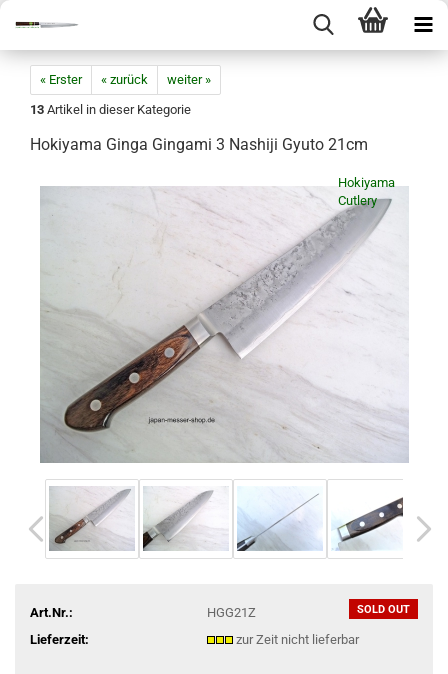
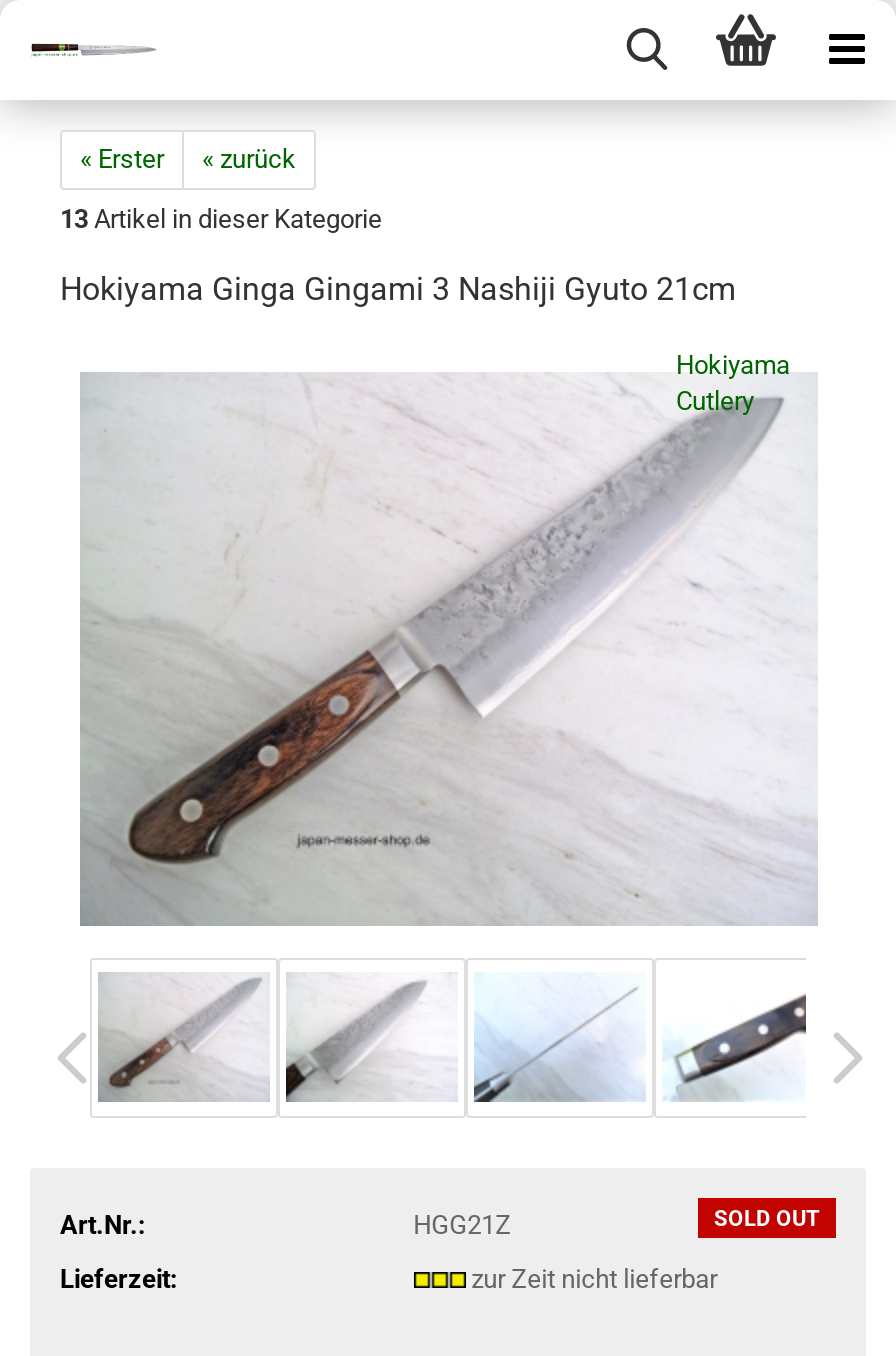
[167,72,211,87] weiter » -> none

